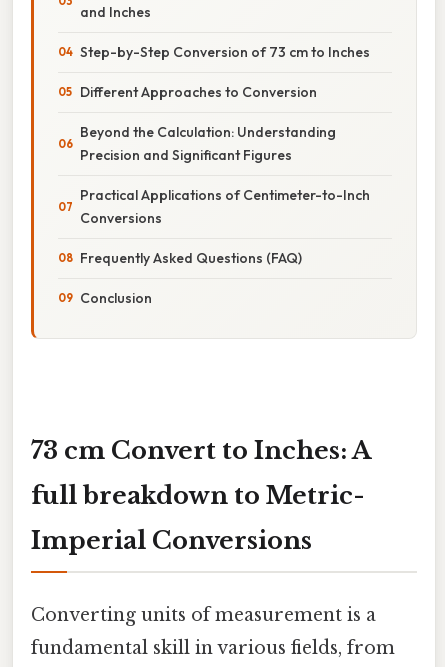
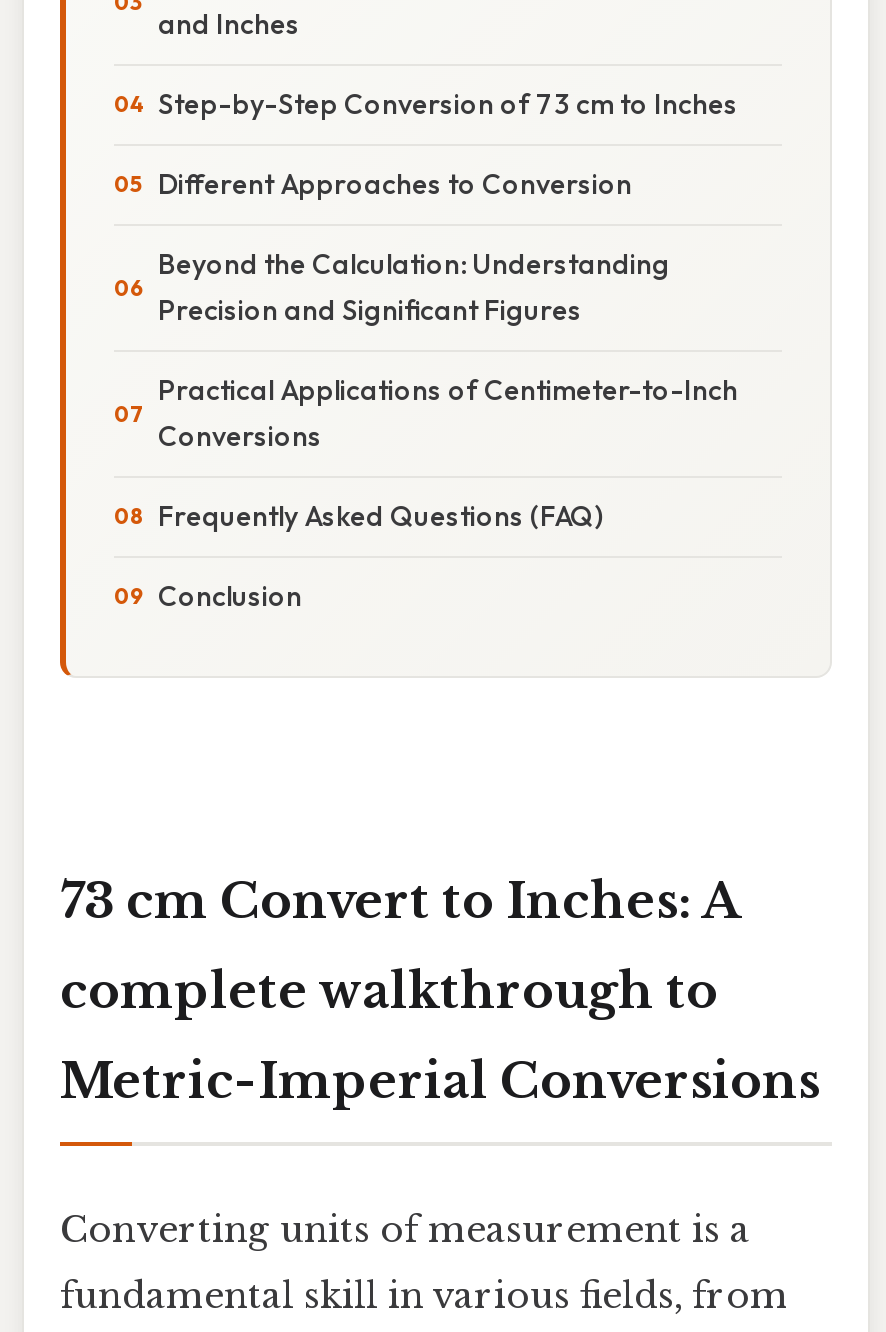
[31,481,365,510] full breakdown to Metric- -> [60,961,718,1019] complete walkthrough to
[31,526,312,555] Imperial Conversions -> [60,1051,820,1109] Metric-Imperial Conversions

